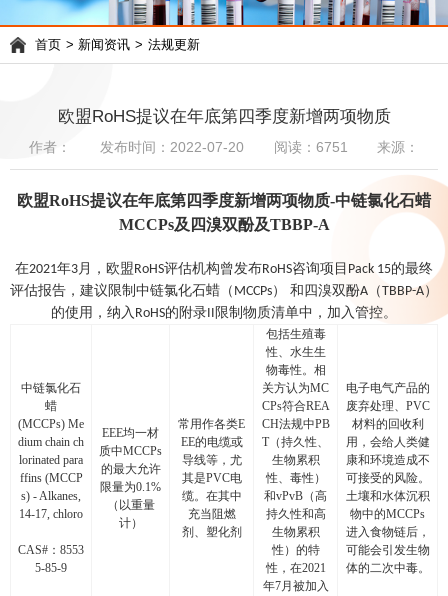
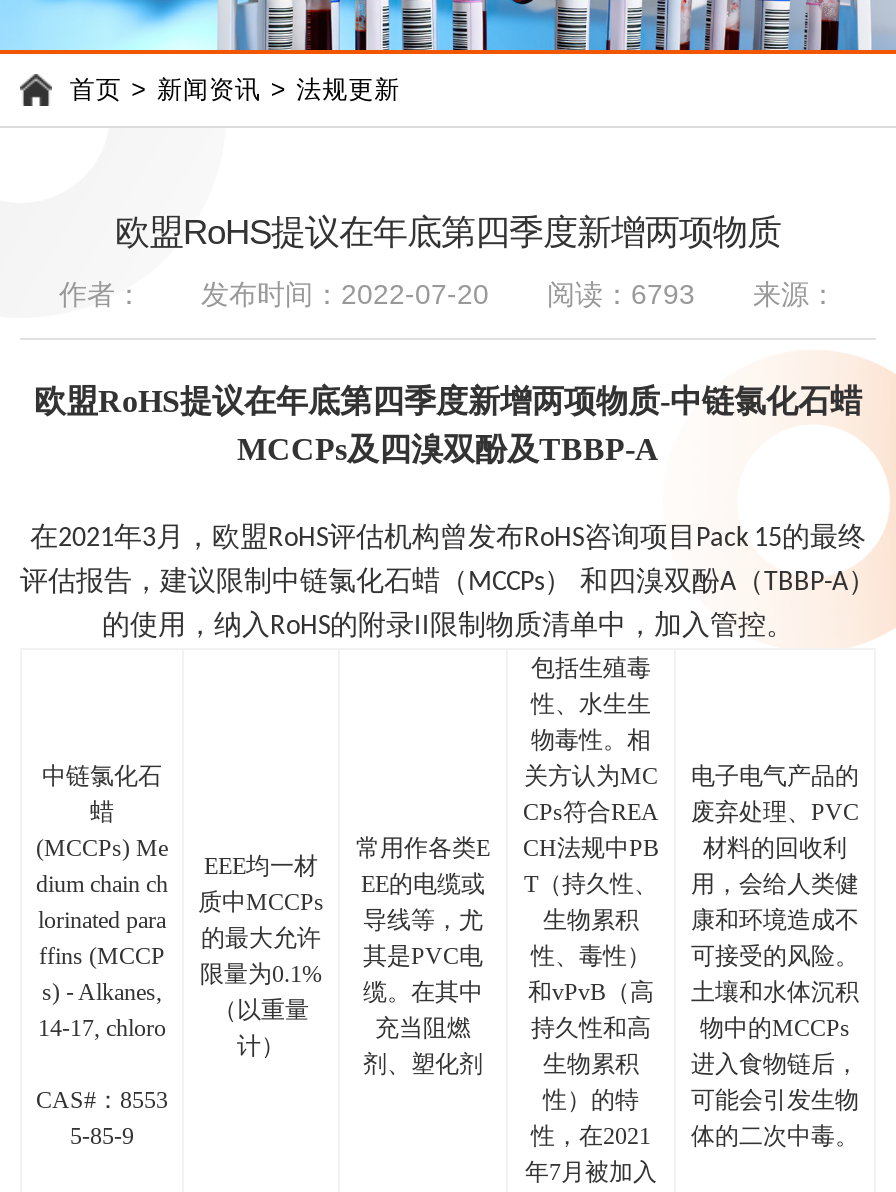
[29,140,418,155] 作者： 发布时间：2022-07-20 阅读：6751 来源： -> [59,281,837,311] 作者： 发布时间：2022-07-20 阅读：6793 来源：

